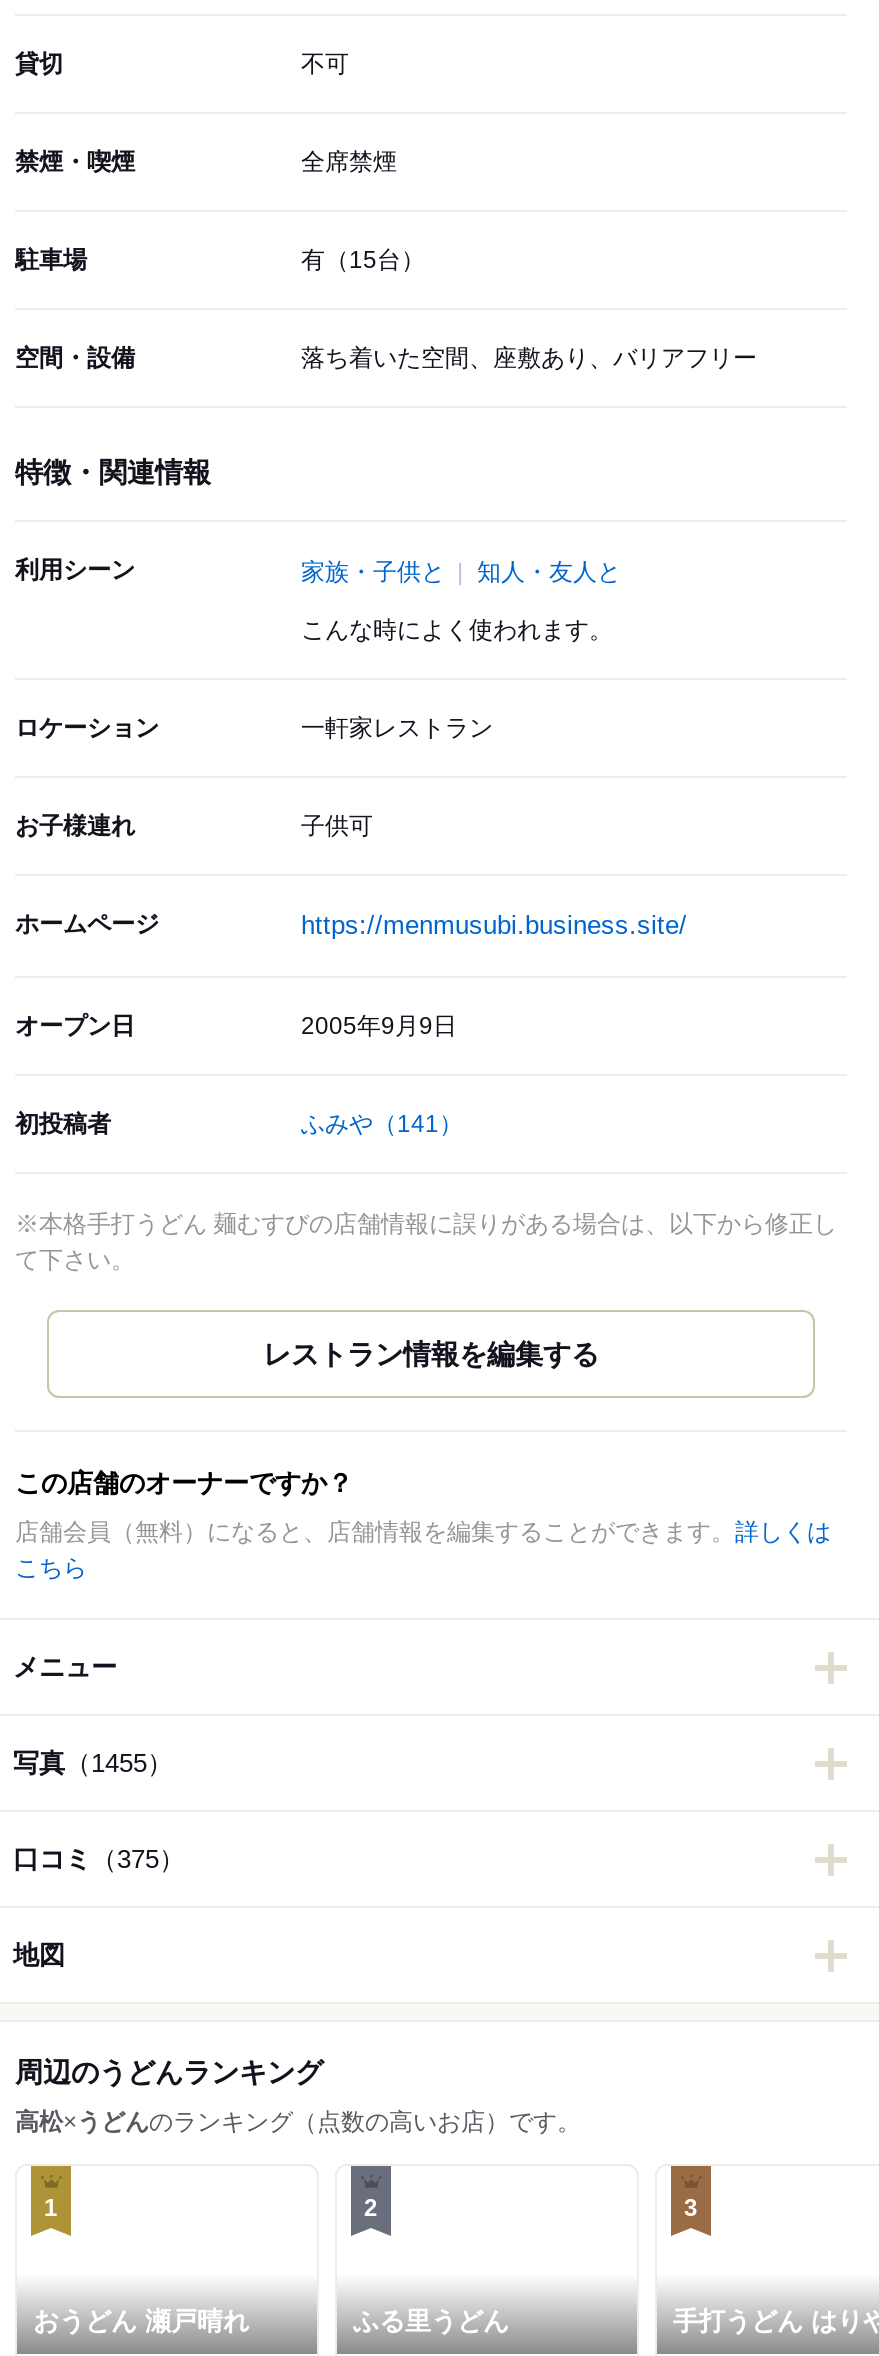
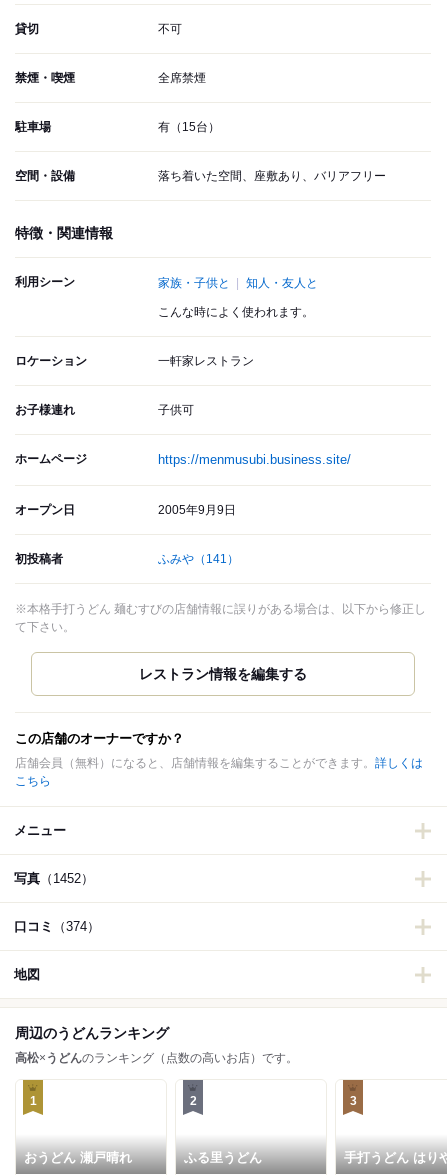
[13,1749,173,1779] 写真（1455） -> [14,871,94,886] 写真（1452）
[13,1845,185,1875] 口コミ（375） -> [14,919,100,934] 口コミ（374）

